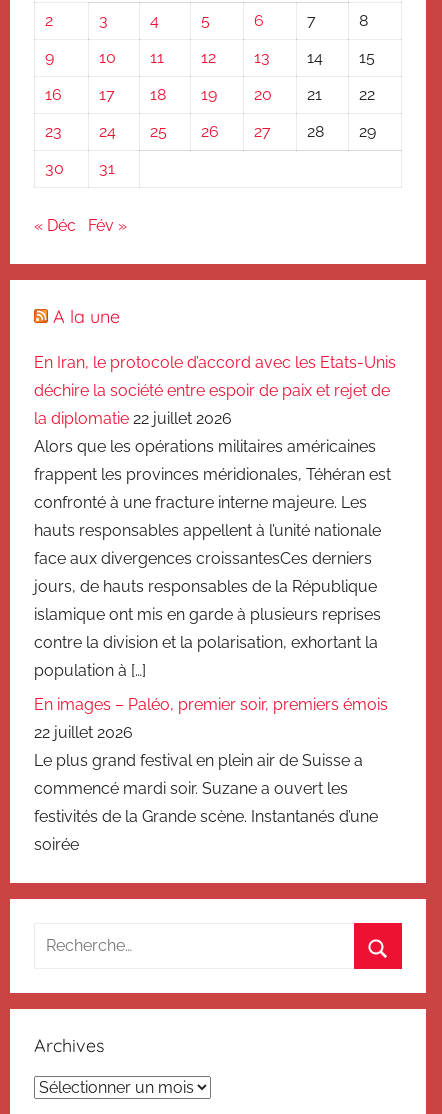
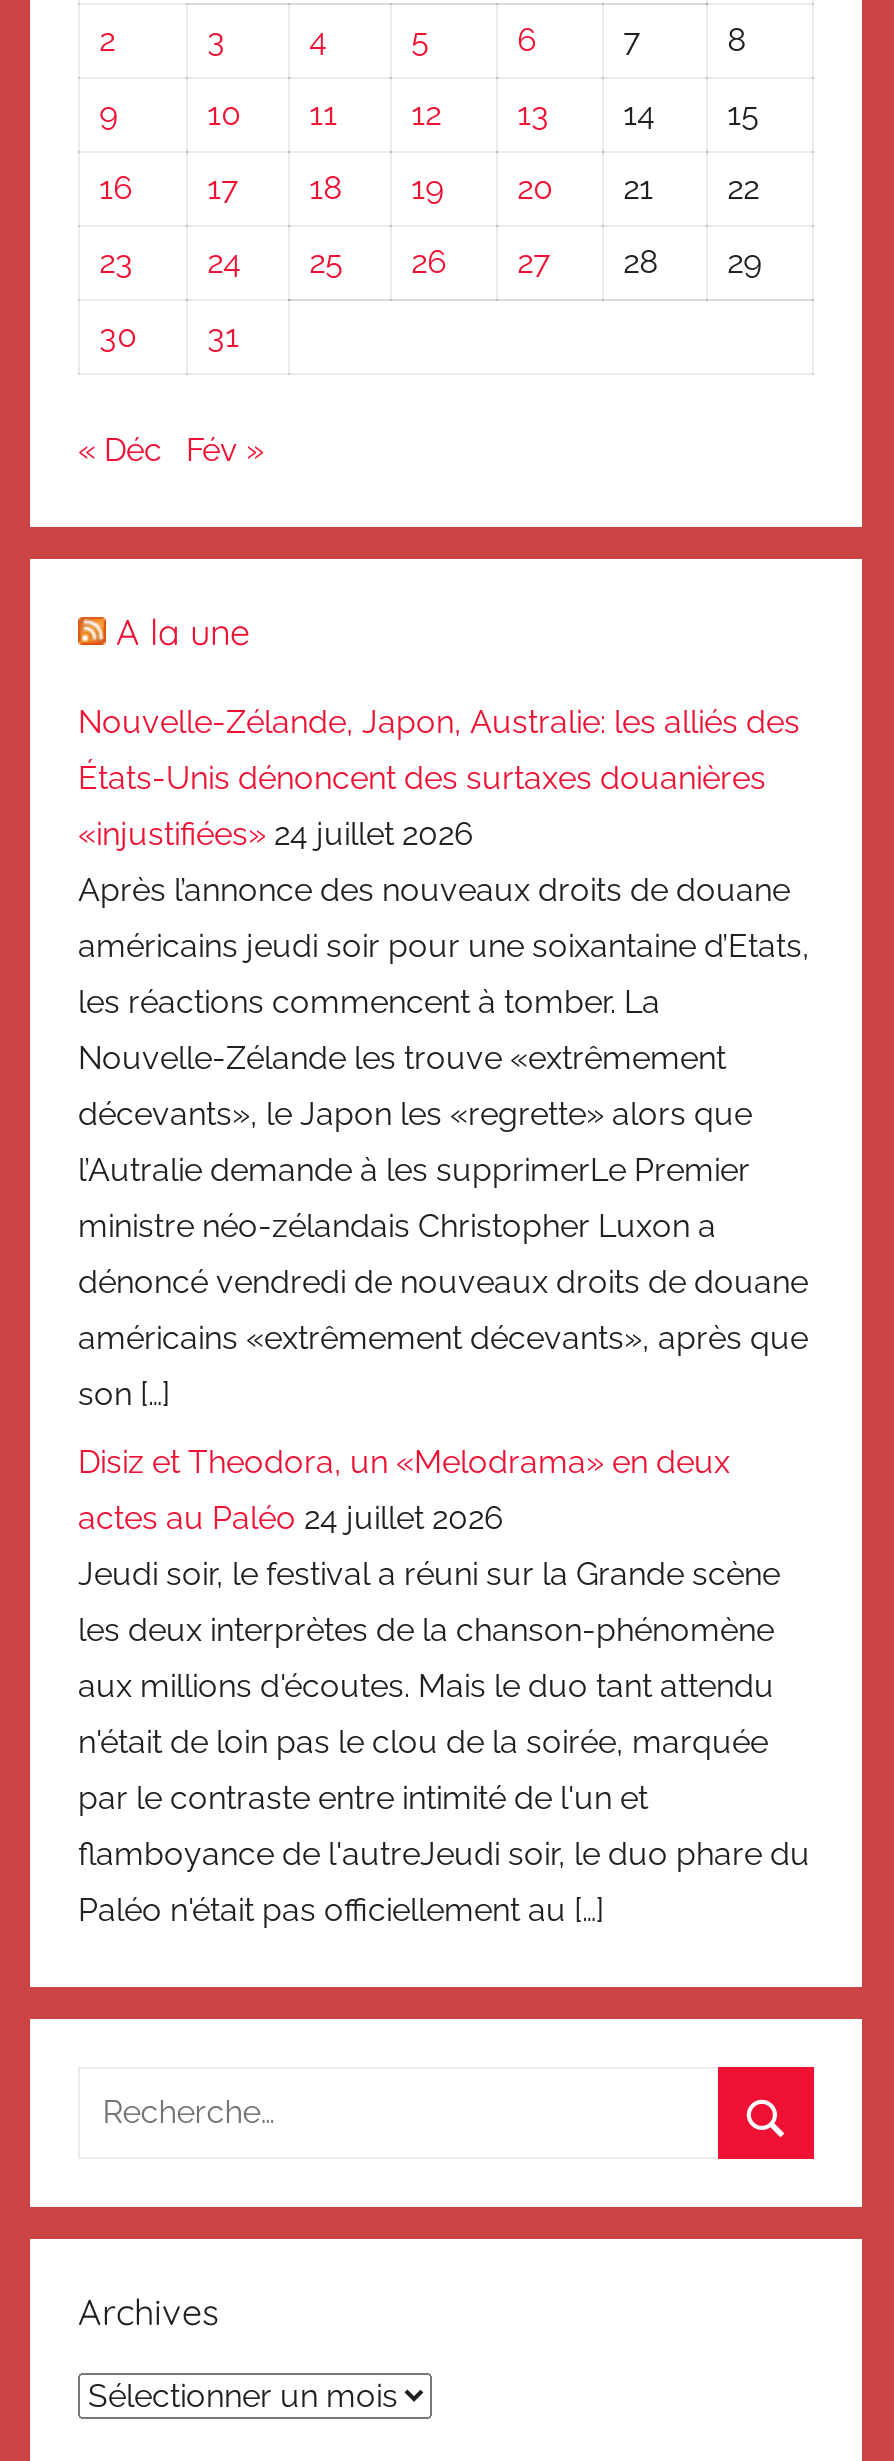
[34,353,396,854] En Iran, le protocole d’accord avec les Etats-Unis | déchire la société entre espoir de paix et rejet de | la diplomatie 22 juillet 2026 | Alors que les opérations militaires américaines | frappent les provinces méridionales, Téhéran est | confronté à une fracture interne majeure. Les | hauts responsables appellent à l’unité nationale | face aux divergences croissantesCes derniers | jours, de hauts responsables de la République | islamique ont mis en garde à plusieurs reprises | contre la division et la polarisation, exhortant la | population à […] | En images – Paléo, premier soir, premiers émois | 22 juillet 2026 | Le plus grand festival en plein air de Suisse a | commencé mardi soir. Suzane a ouvert les | festivités de la Grande scène. Instantanés d’une | soirée -> [78,703,810,1930] Nouvelle-Zélande, Japon, Australie: les alliés des | États-Unis dénoncent des surtaxes douanières | «injustifiées» 24 juillet 2026 | Après l’annonce des nouveaux droits de douane | américains jeudi soir pour une soixantaine d’Etats, | les réactions commencent à tomber. La | Nouvelle-Zélande les trouve «extrêmement | décevants», le Japon les «regrette» alors que | l’Autralie demande à les supprimerLe Premier | ministre néo-zélandais Christopher Luxon a | dénoncé vendredi de nouveaux droits de douane | américains «extrêmement décevants», après que | son […] | Disiz et Theodora, un «Melodrama» en deux | actes au Paléo 24 juillet 2026 | Jeudi soir, le festival a réuni sur la Grande scène | les deux interprètes de la chanson-phénomène | aux millions d'écoutes. Mais le duo tant attendu | n'était de loin pas le clou de la soirée, marquée | par le contraste entre intimité de l'un et | flamboyance de l'autreJeudi soir, le duo phare du | Paléo n'était pas officiellement au […]

